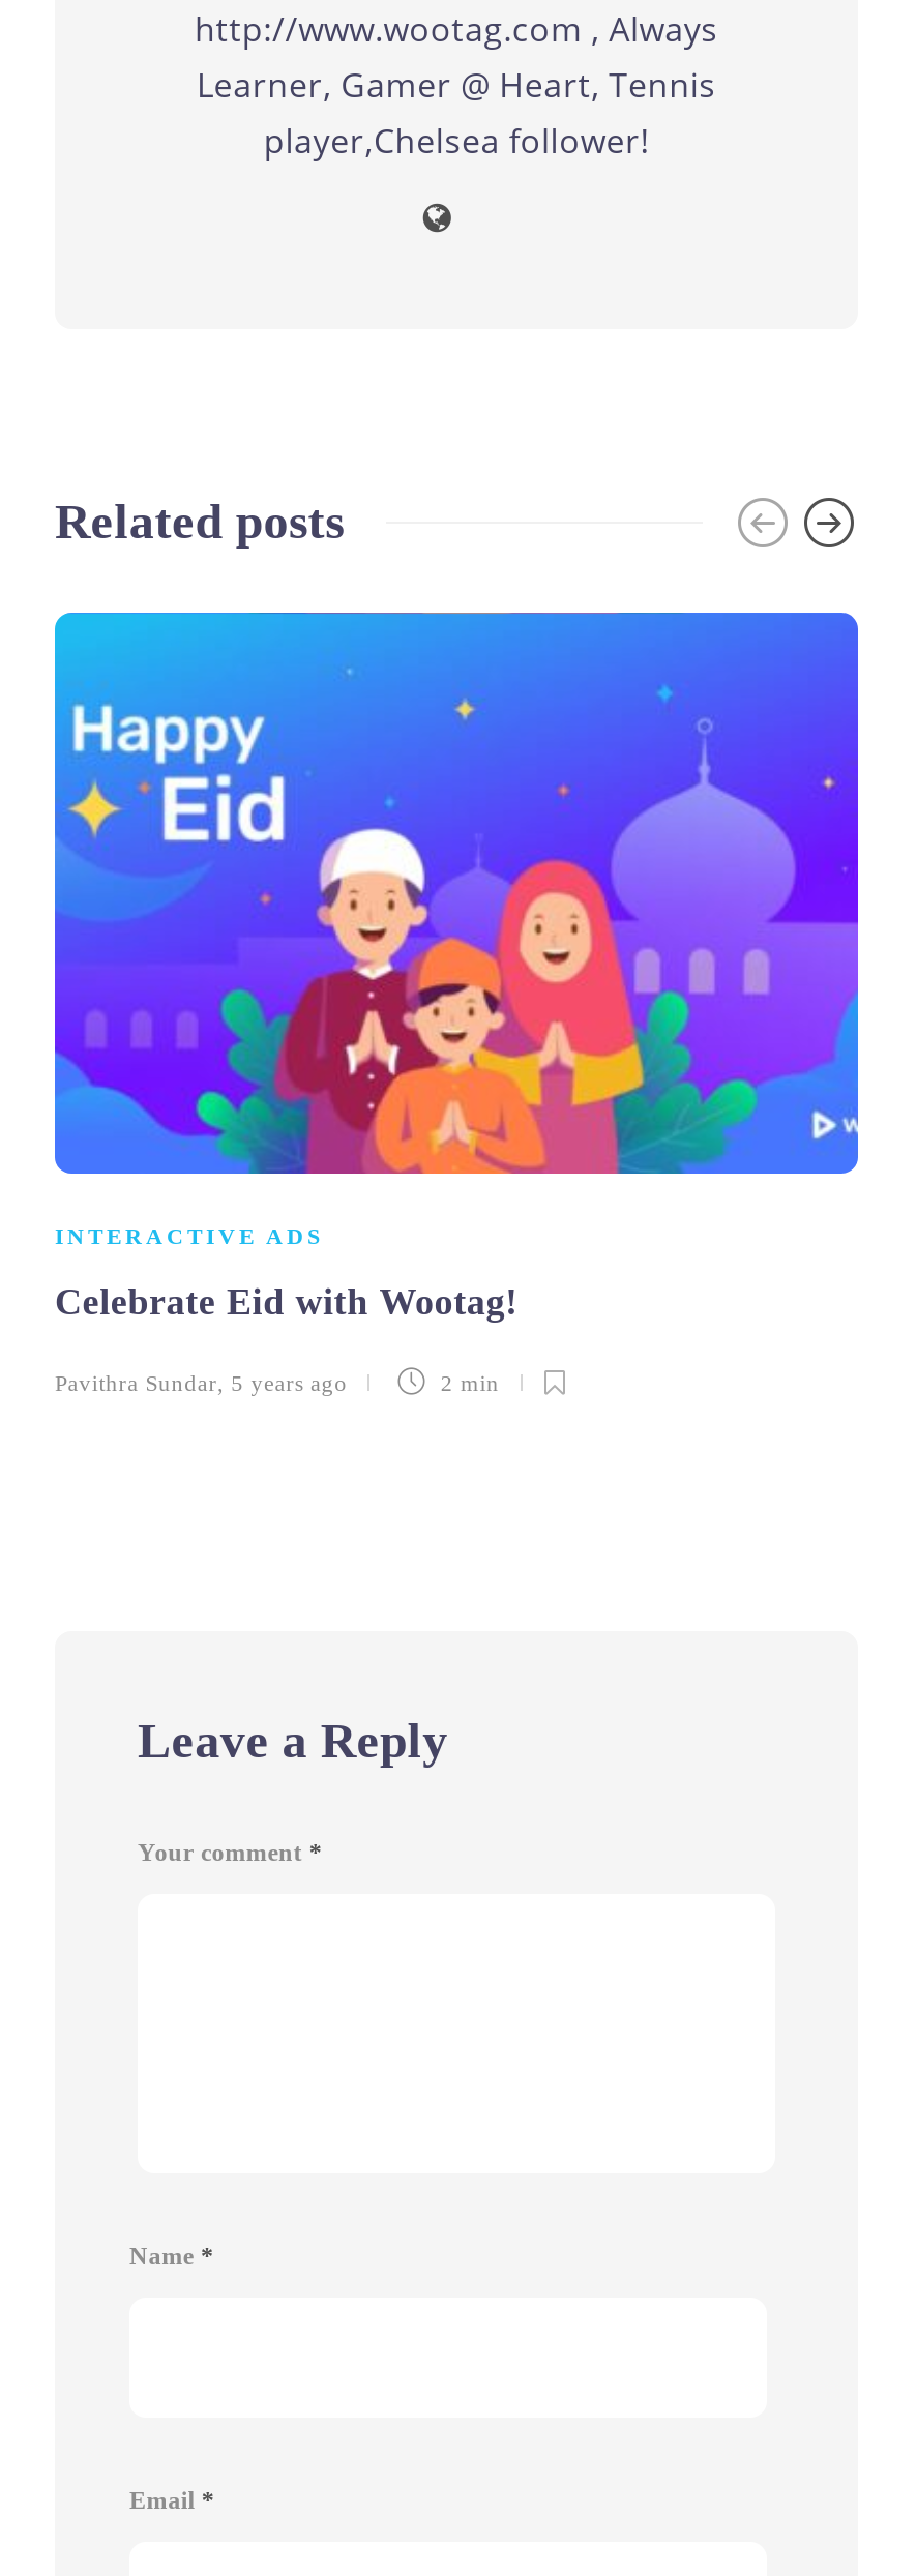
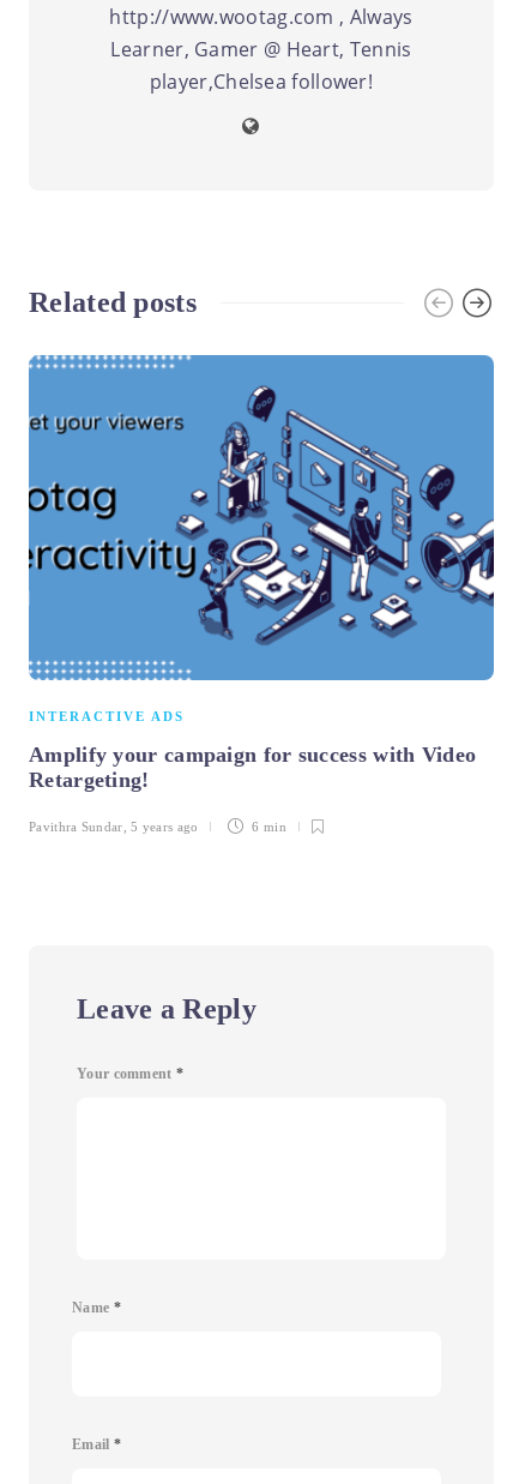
[53,613,860,1176] [image] -> [28,354,495,681] [image]
[55,1282,529,1323] Celebrate Eid with Wootag! -> [29,743,476,792] Amplify your campaign for success with Video | Retargeting!
moved [55,1371,348,1396] -> [29,820,198,834]: Pavithra Sundar, 5 years ago
[434,1371,500,1396] 2 min -> [248,820,286,834] 6 min

